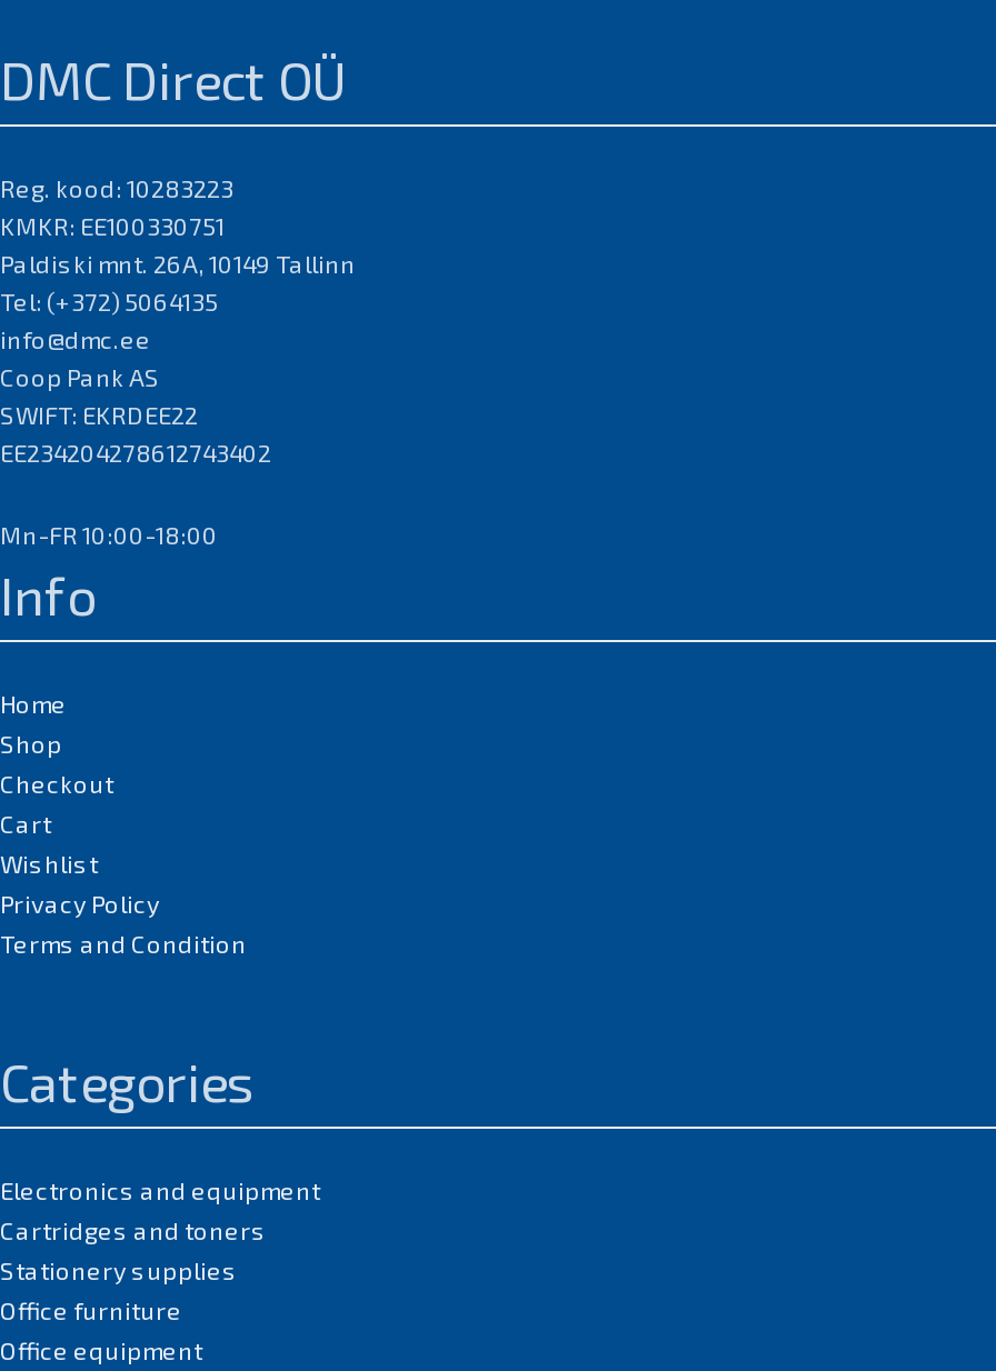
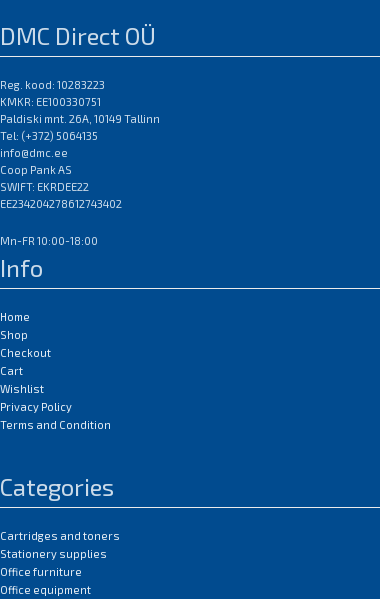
[0,1175,320,1203] Electronics and equipment -> none

